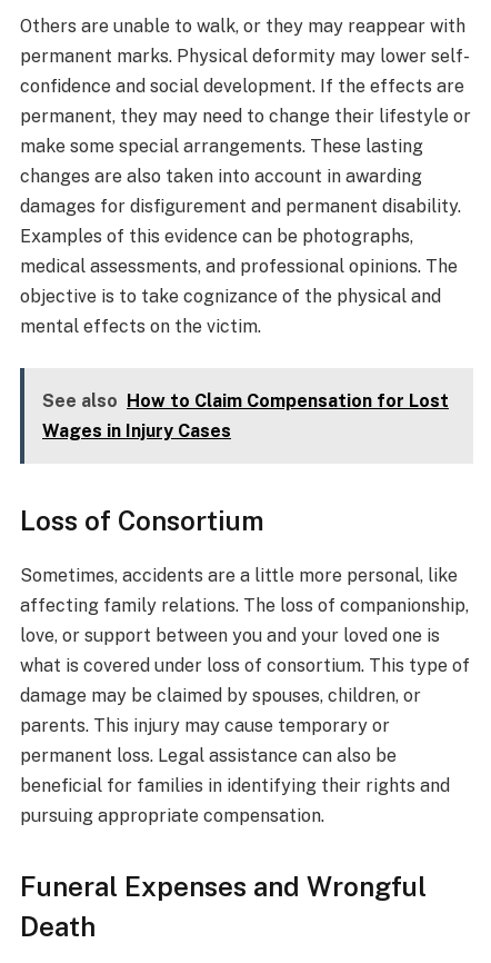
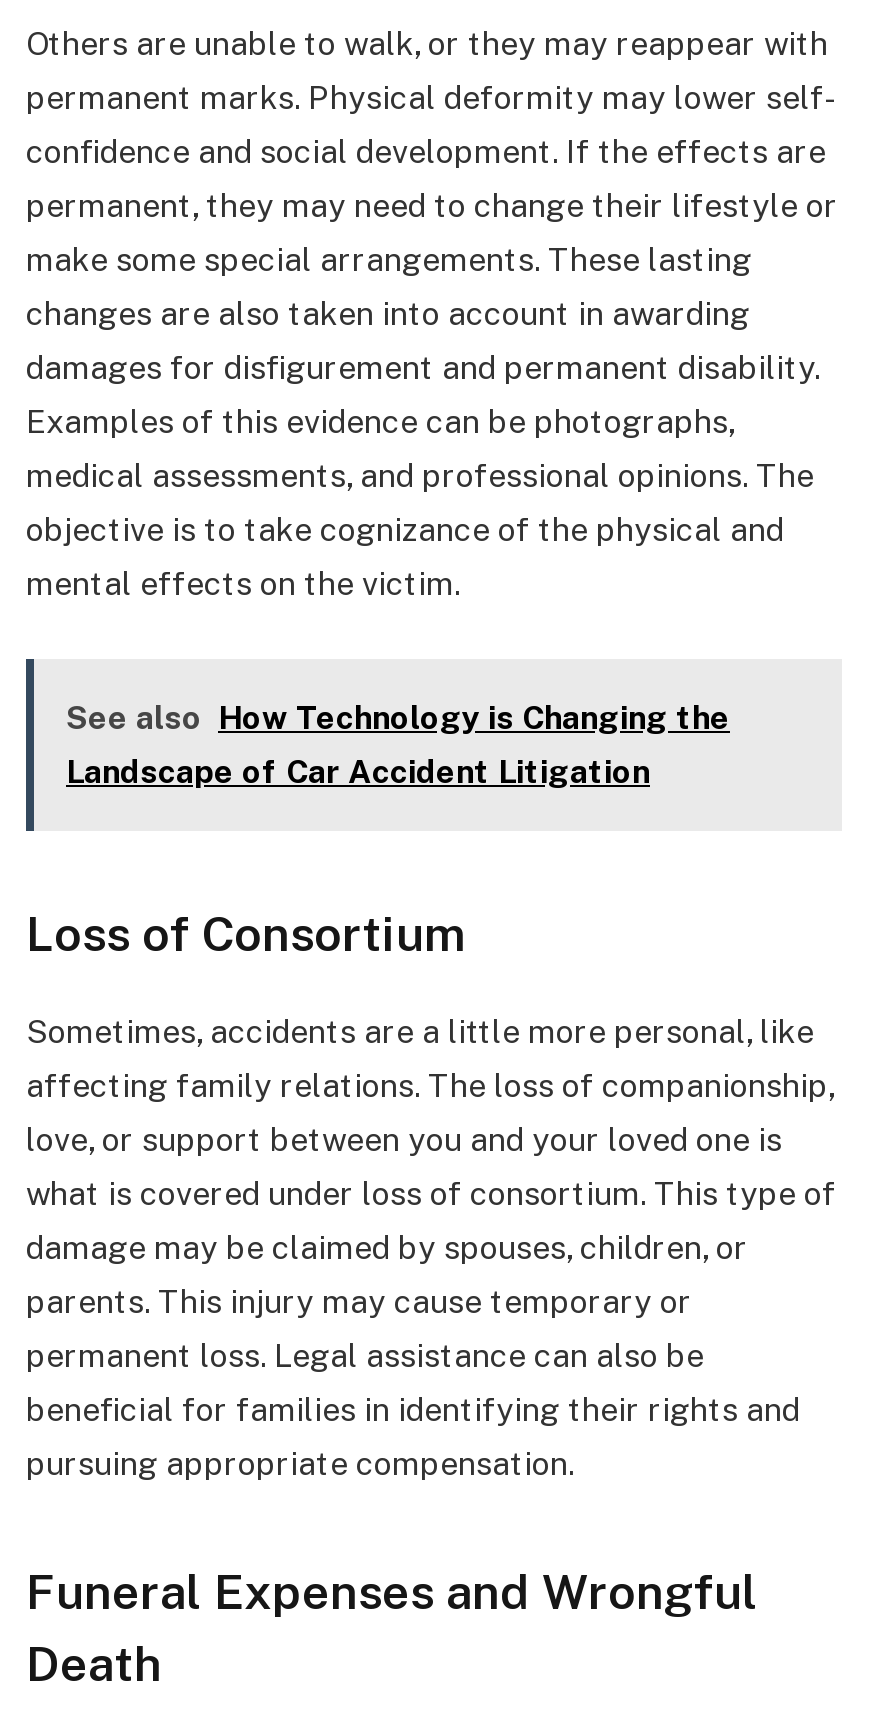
[42,391,449,442] See also How to Claim Compensation for Lost | Wages in Injury Cases -> [66,700,730,792] See also How Technology is Changing the | Landscape of Car Accident Litigation

